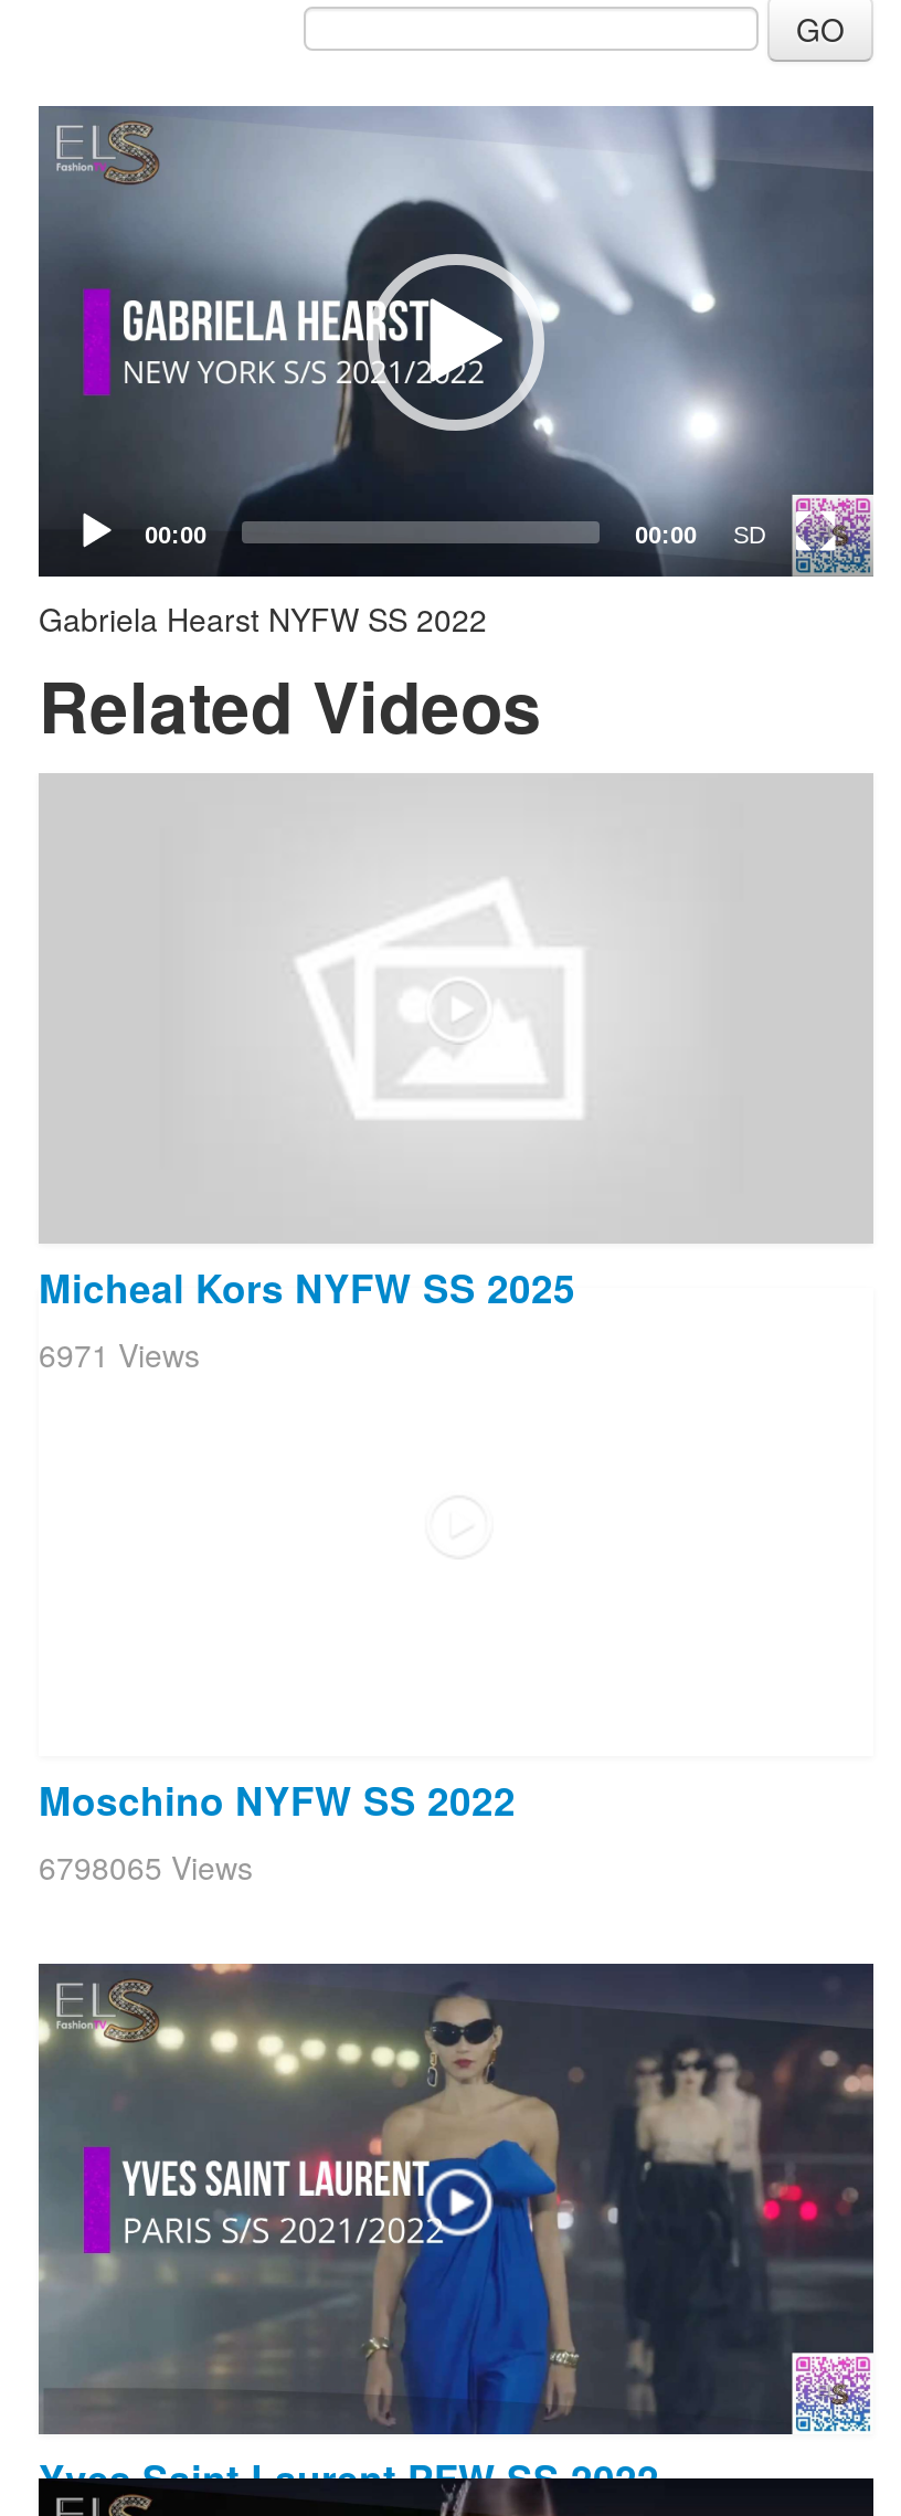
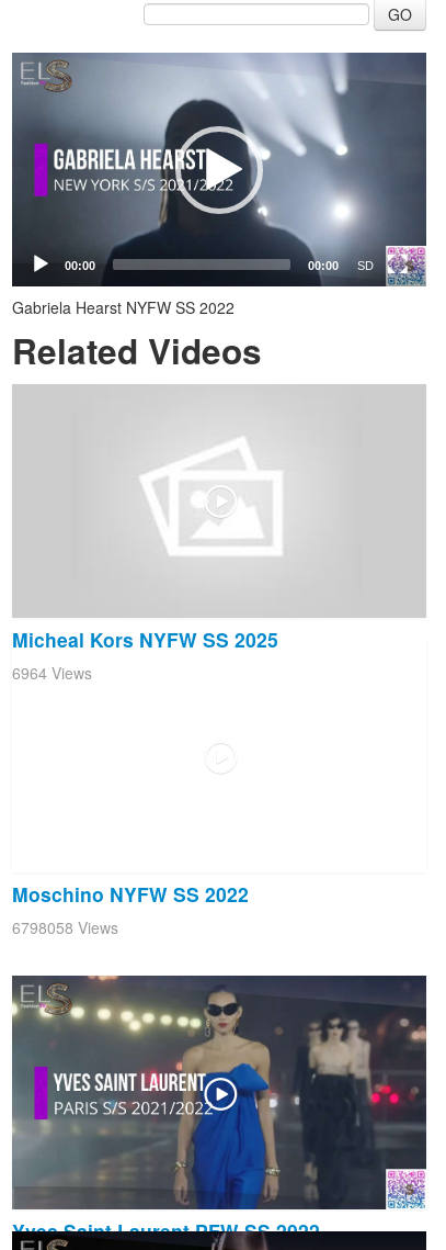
[39,1332,200,1376] 6971 Views -> [12,662,92,683] 6964 Views
[39,1845,253,1890] 6798065 Views -> [12,917,118,939] 6798058 Views

